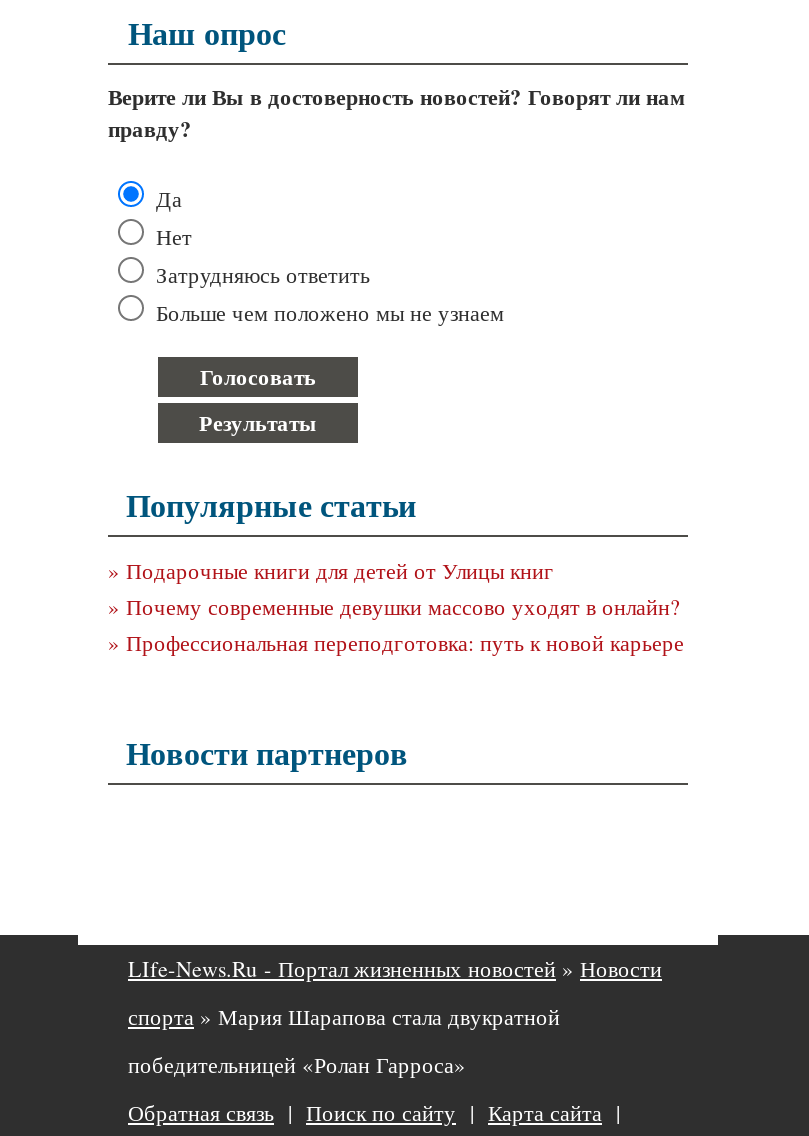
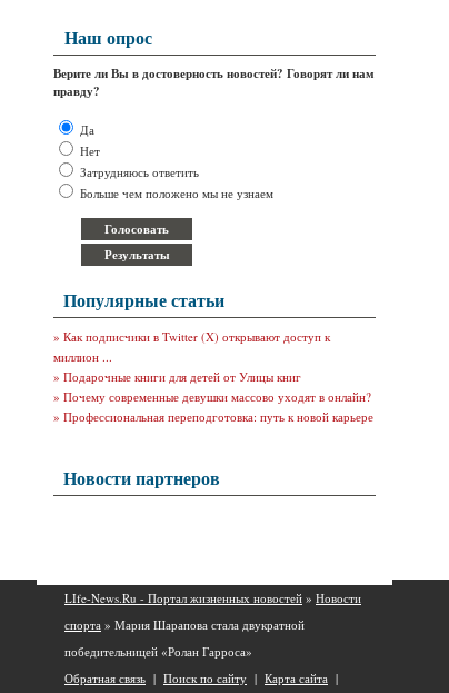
none -> [53,328,330,365] » Как подписчики в Twitter (X) открывают доступ к | миллион ...

